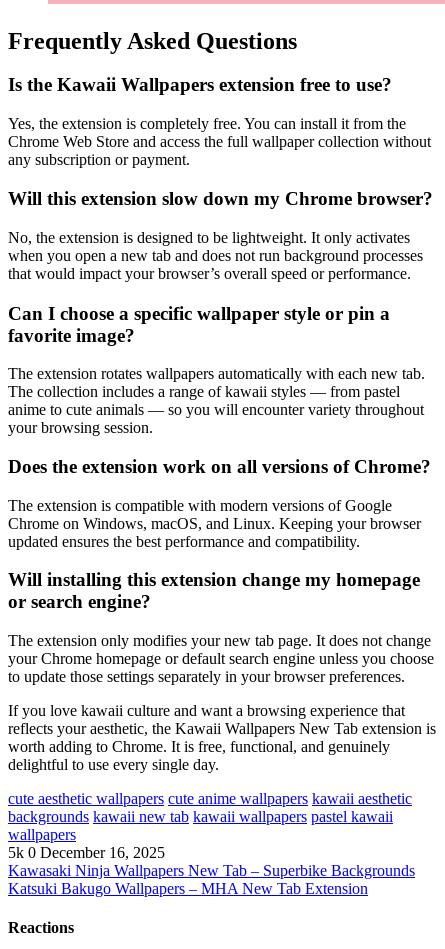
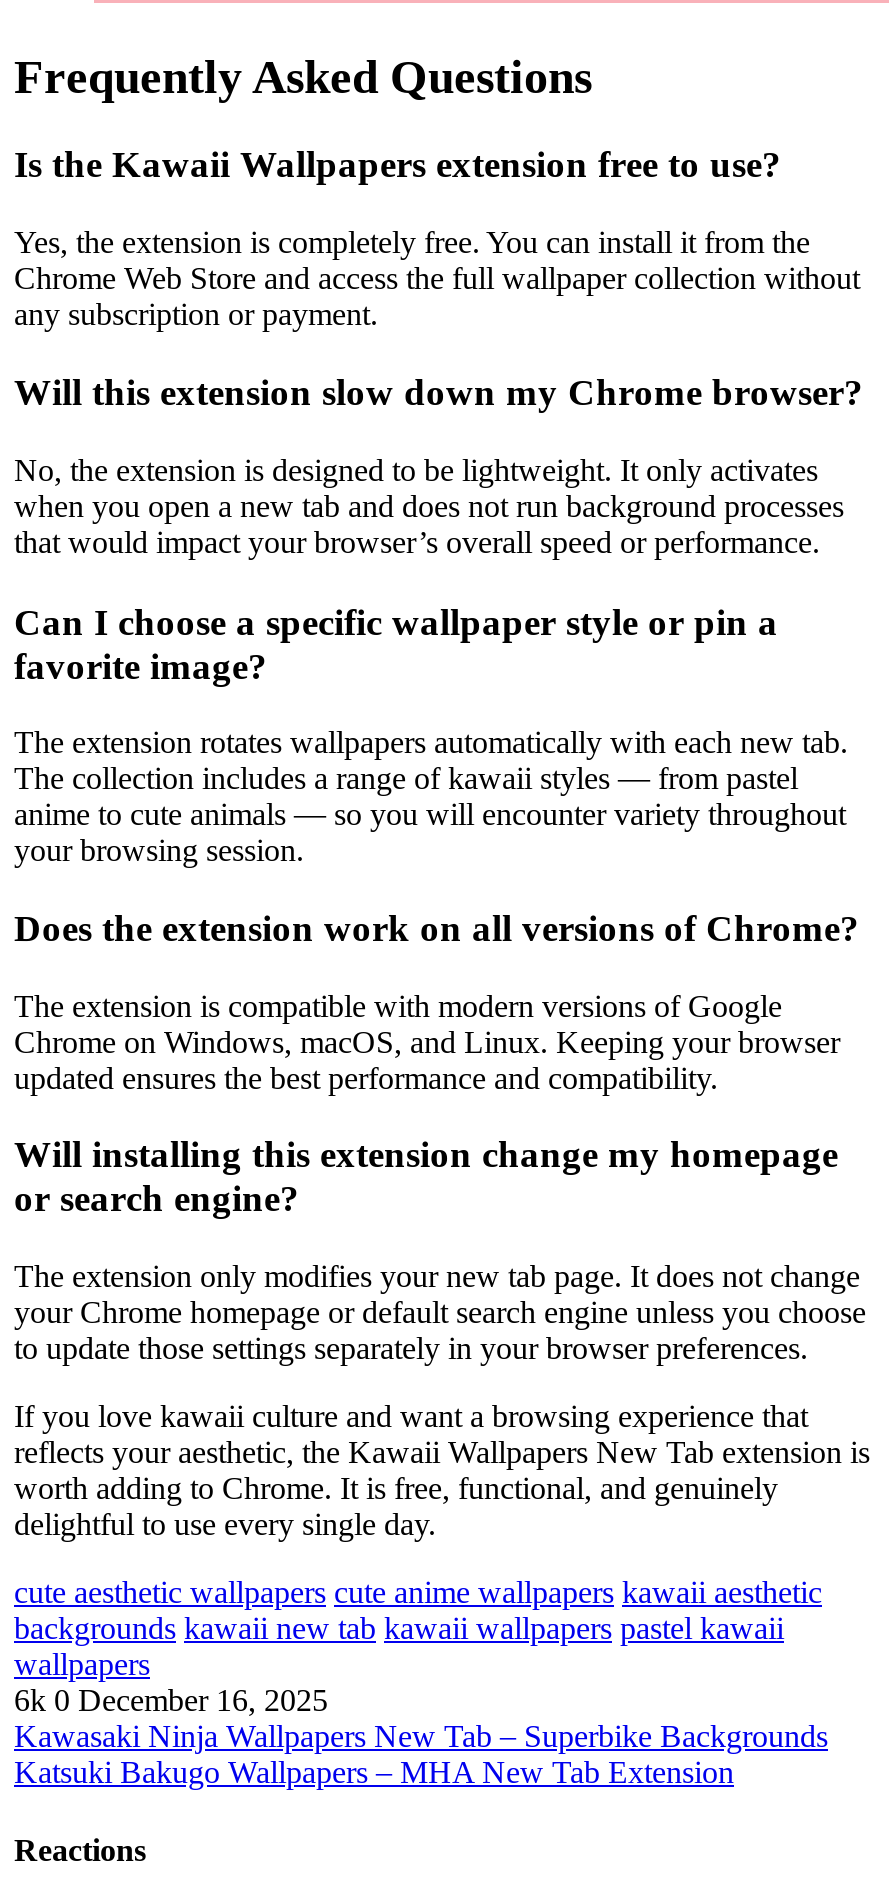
[8,844,165,861] 5k 0December 16, 2025 -> [14,1683,328,1717] 6k 0December 16, 2025

